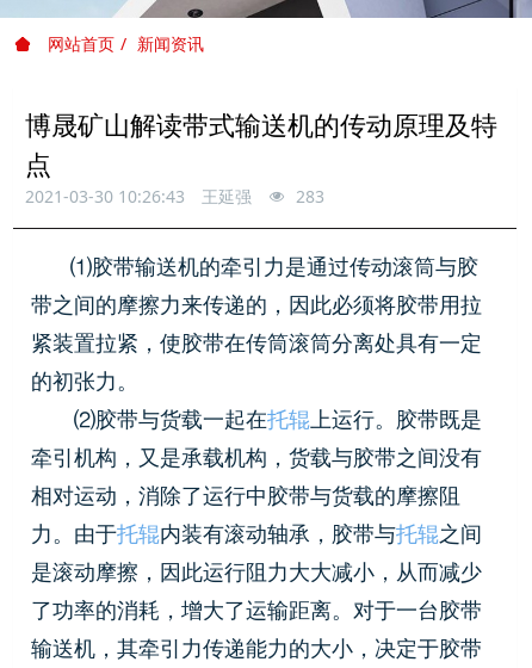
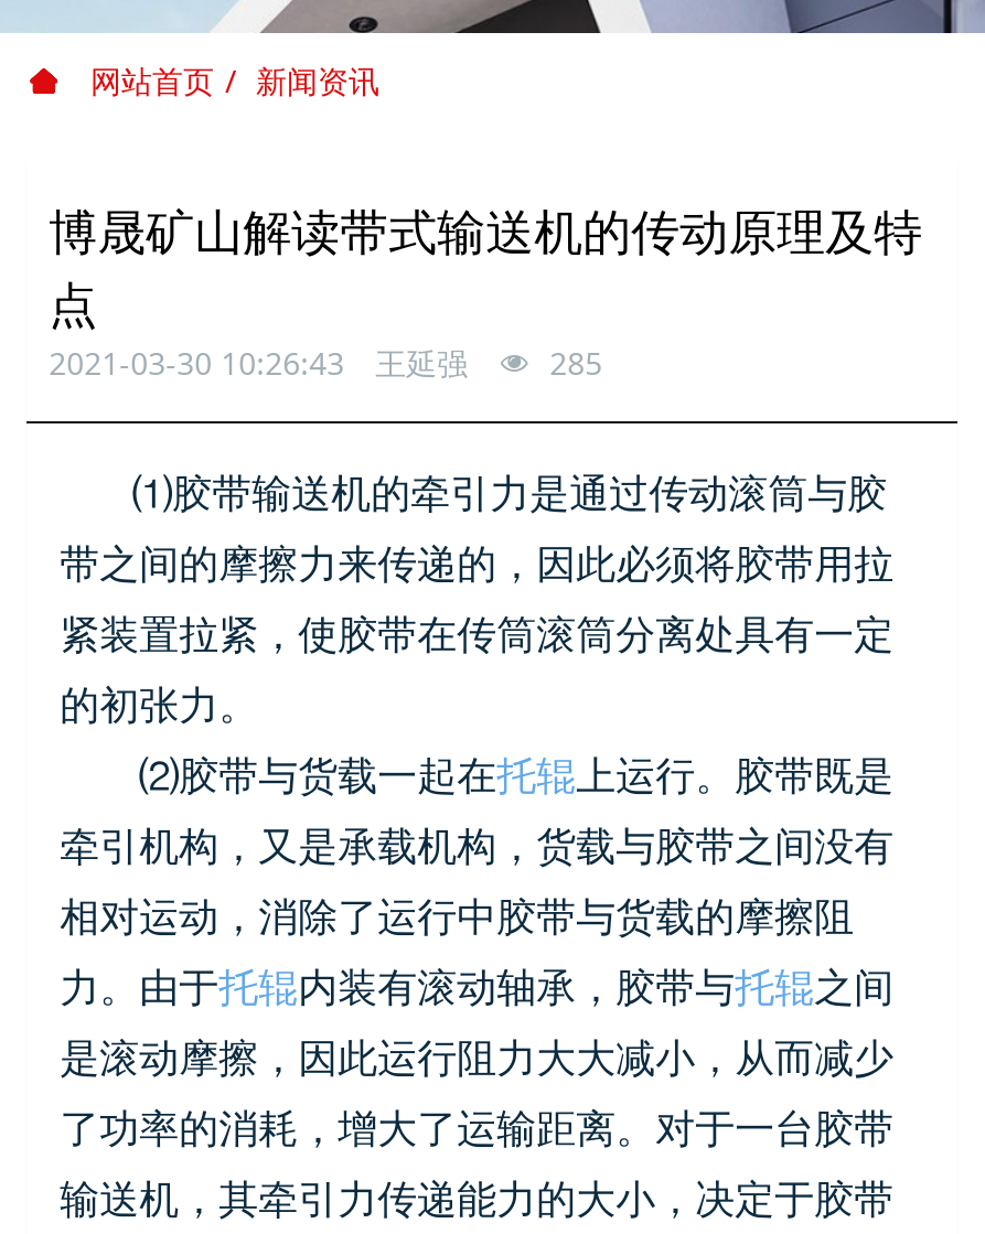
[25,185,325,208] 2021-03-30 10:26:43 王延强 283 -> [49,342,602,384] 2021-03-30 10:26:43 王延强 285

